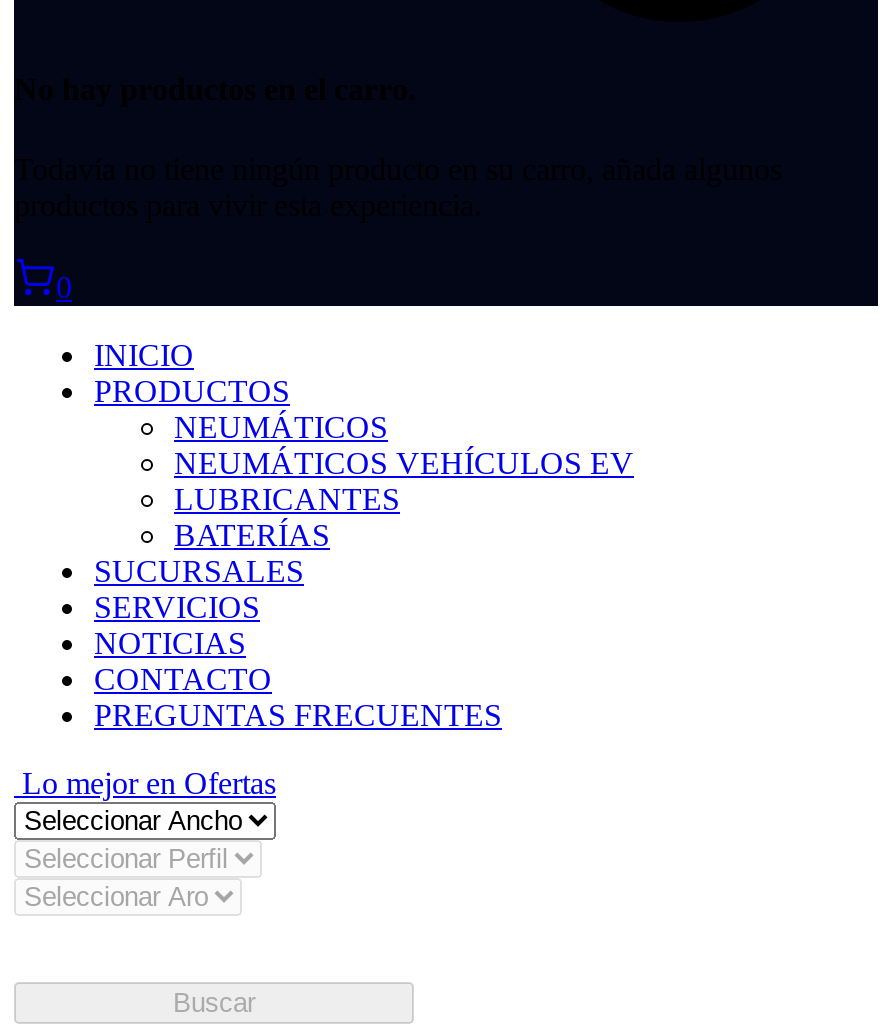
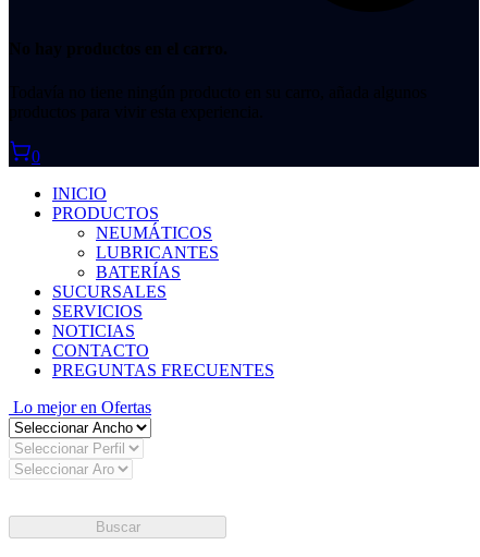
[174,445,634,479] NEUMÁTICOS VEHÍCULOS EV -> none

